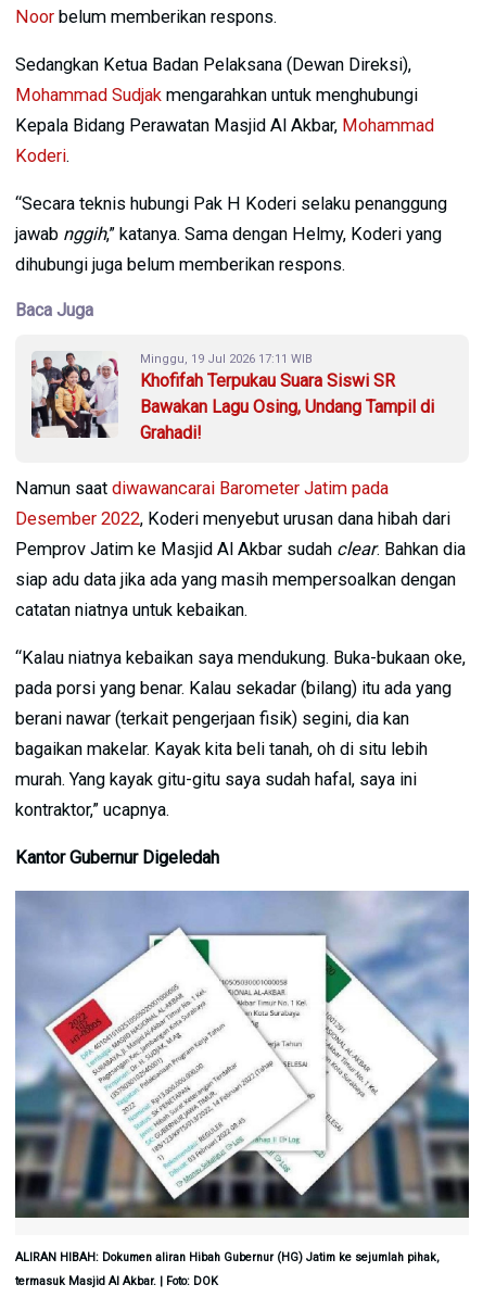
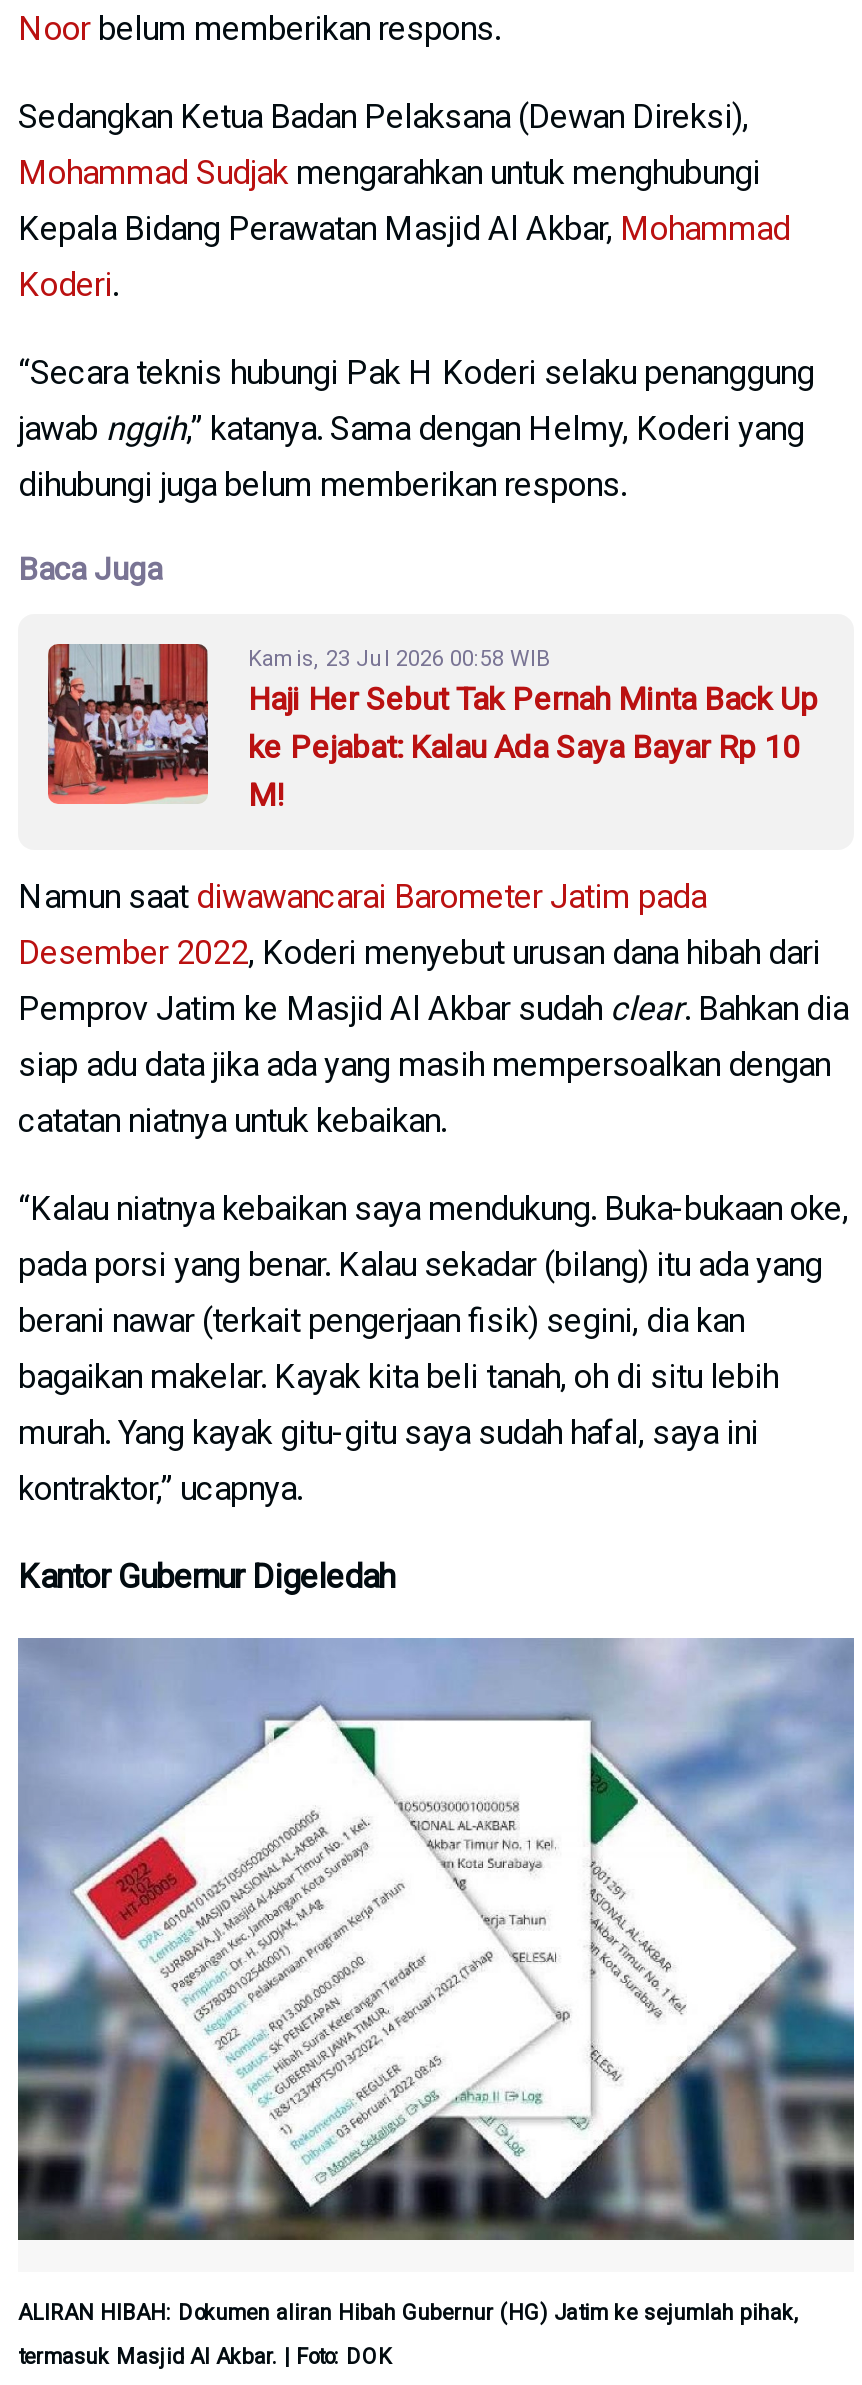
[30,351,434,443] [image] | Minggu, 19 Jul 2026 17:11 WIB | Khofifah Terpukau Suara Siswi SR | Bawakan Lagu Osing, Undang Tampil di | Grahadi! -> [46,642,818,814] [image] | Kamis, 23 Jul 2026 00:58 WIB | Haji Her Sebut Tak Pernah Minta Back Up | ke Pejabat: Kalau Ada Saya Bayar Rp 10 | M!

